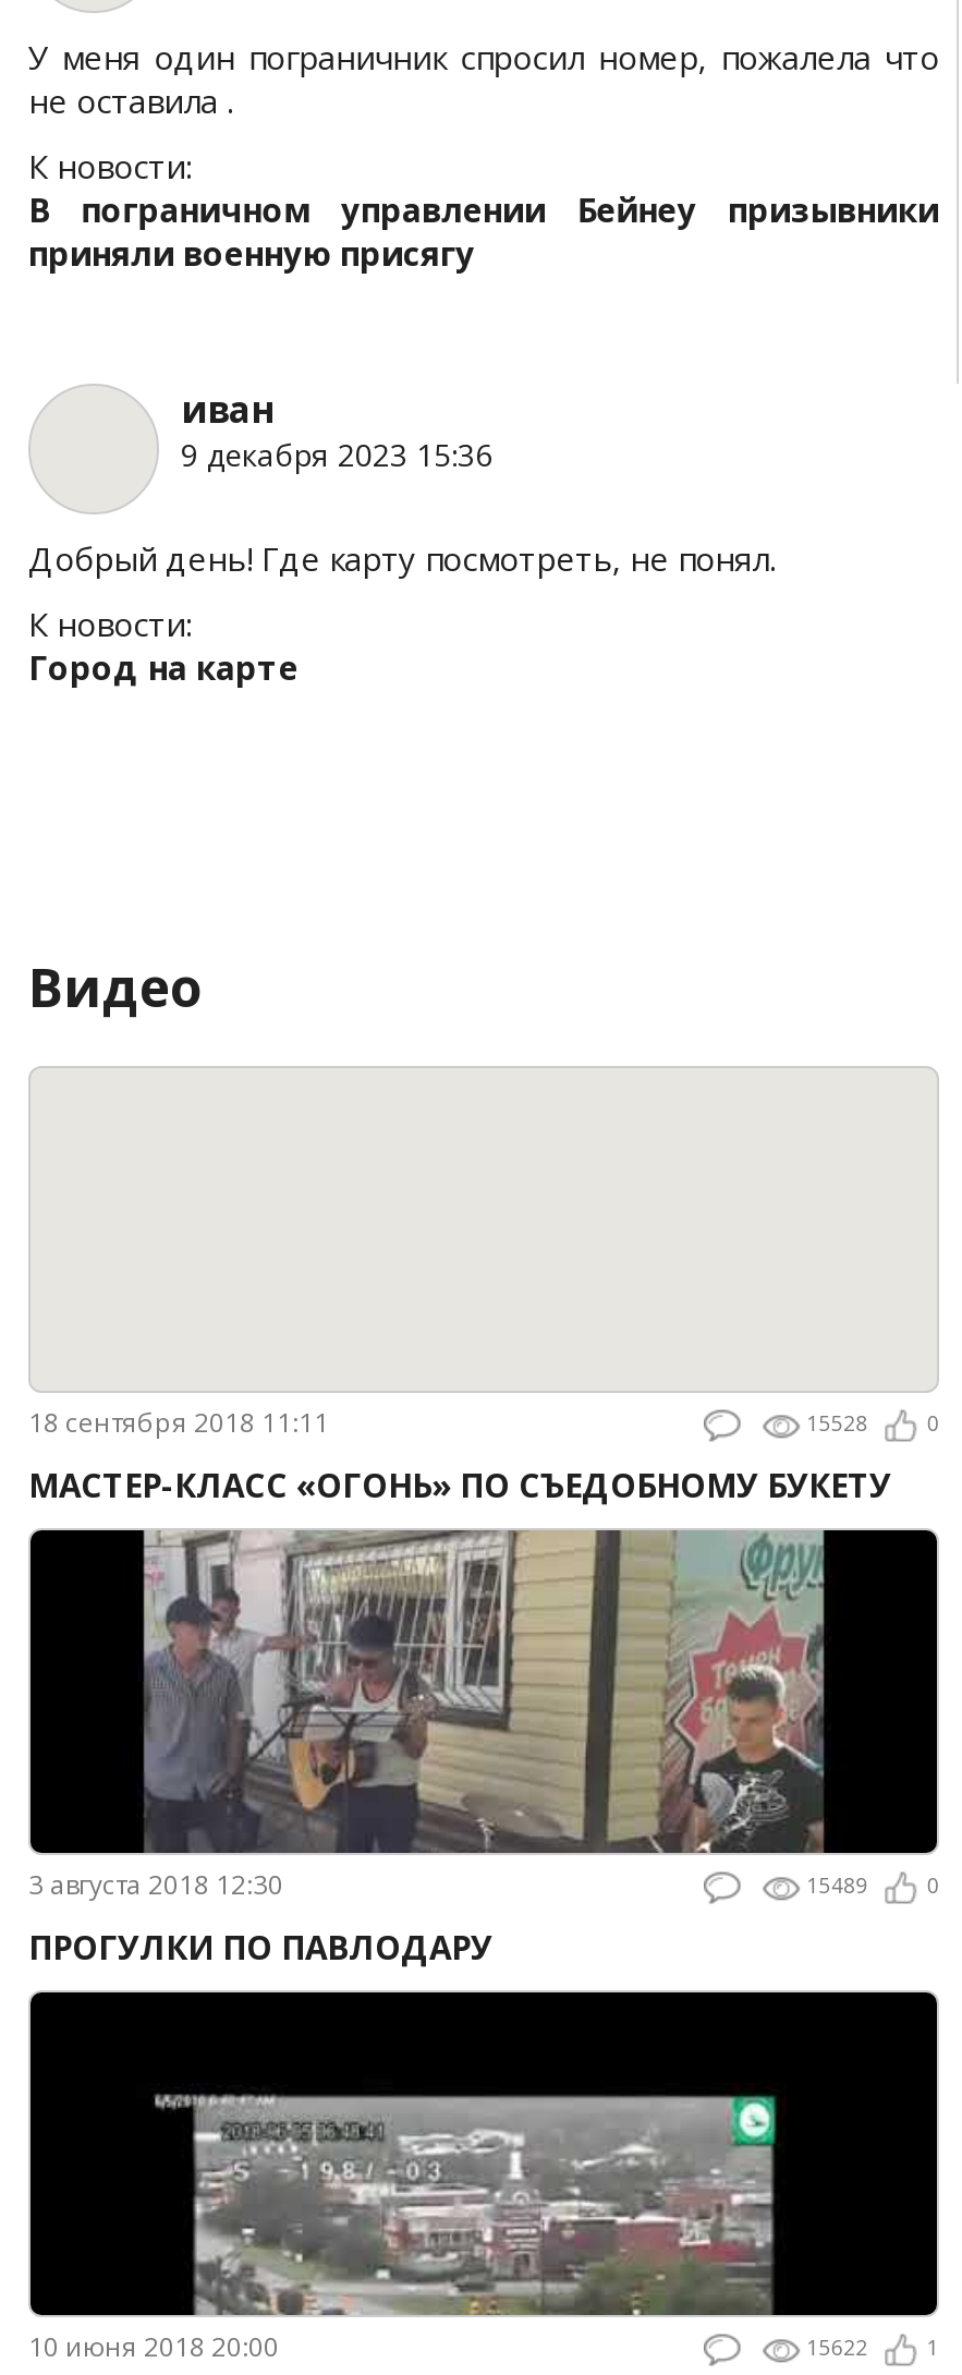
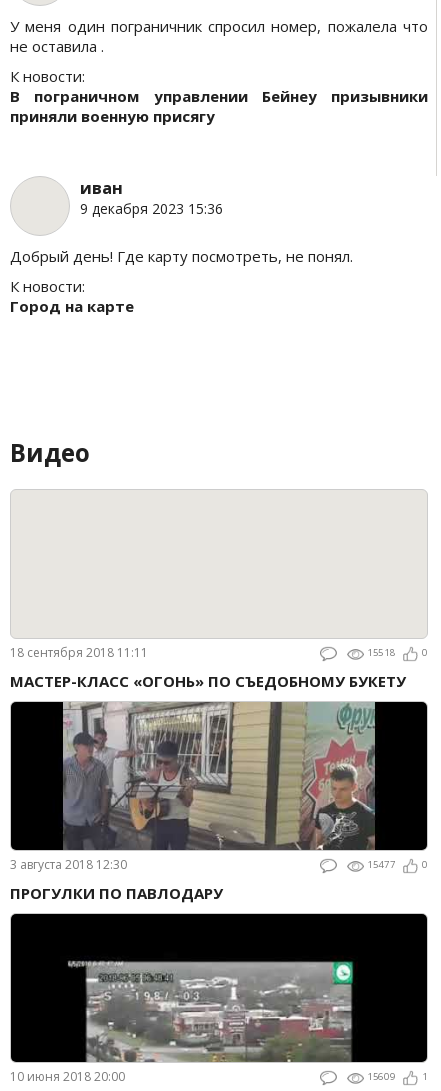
[807,1408,939,1438] 15528 0 -> [367,646,428,660] 15518 0
[807,1870,939,1900] 15489 0 -> [367,858,428,872] 15477 0
[807,2332,939,2362] 15622 1 -> [367,1070,428,1084] 15609 1

